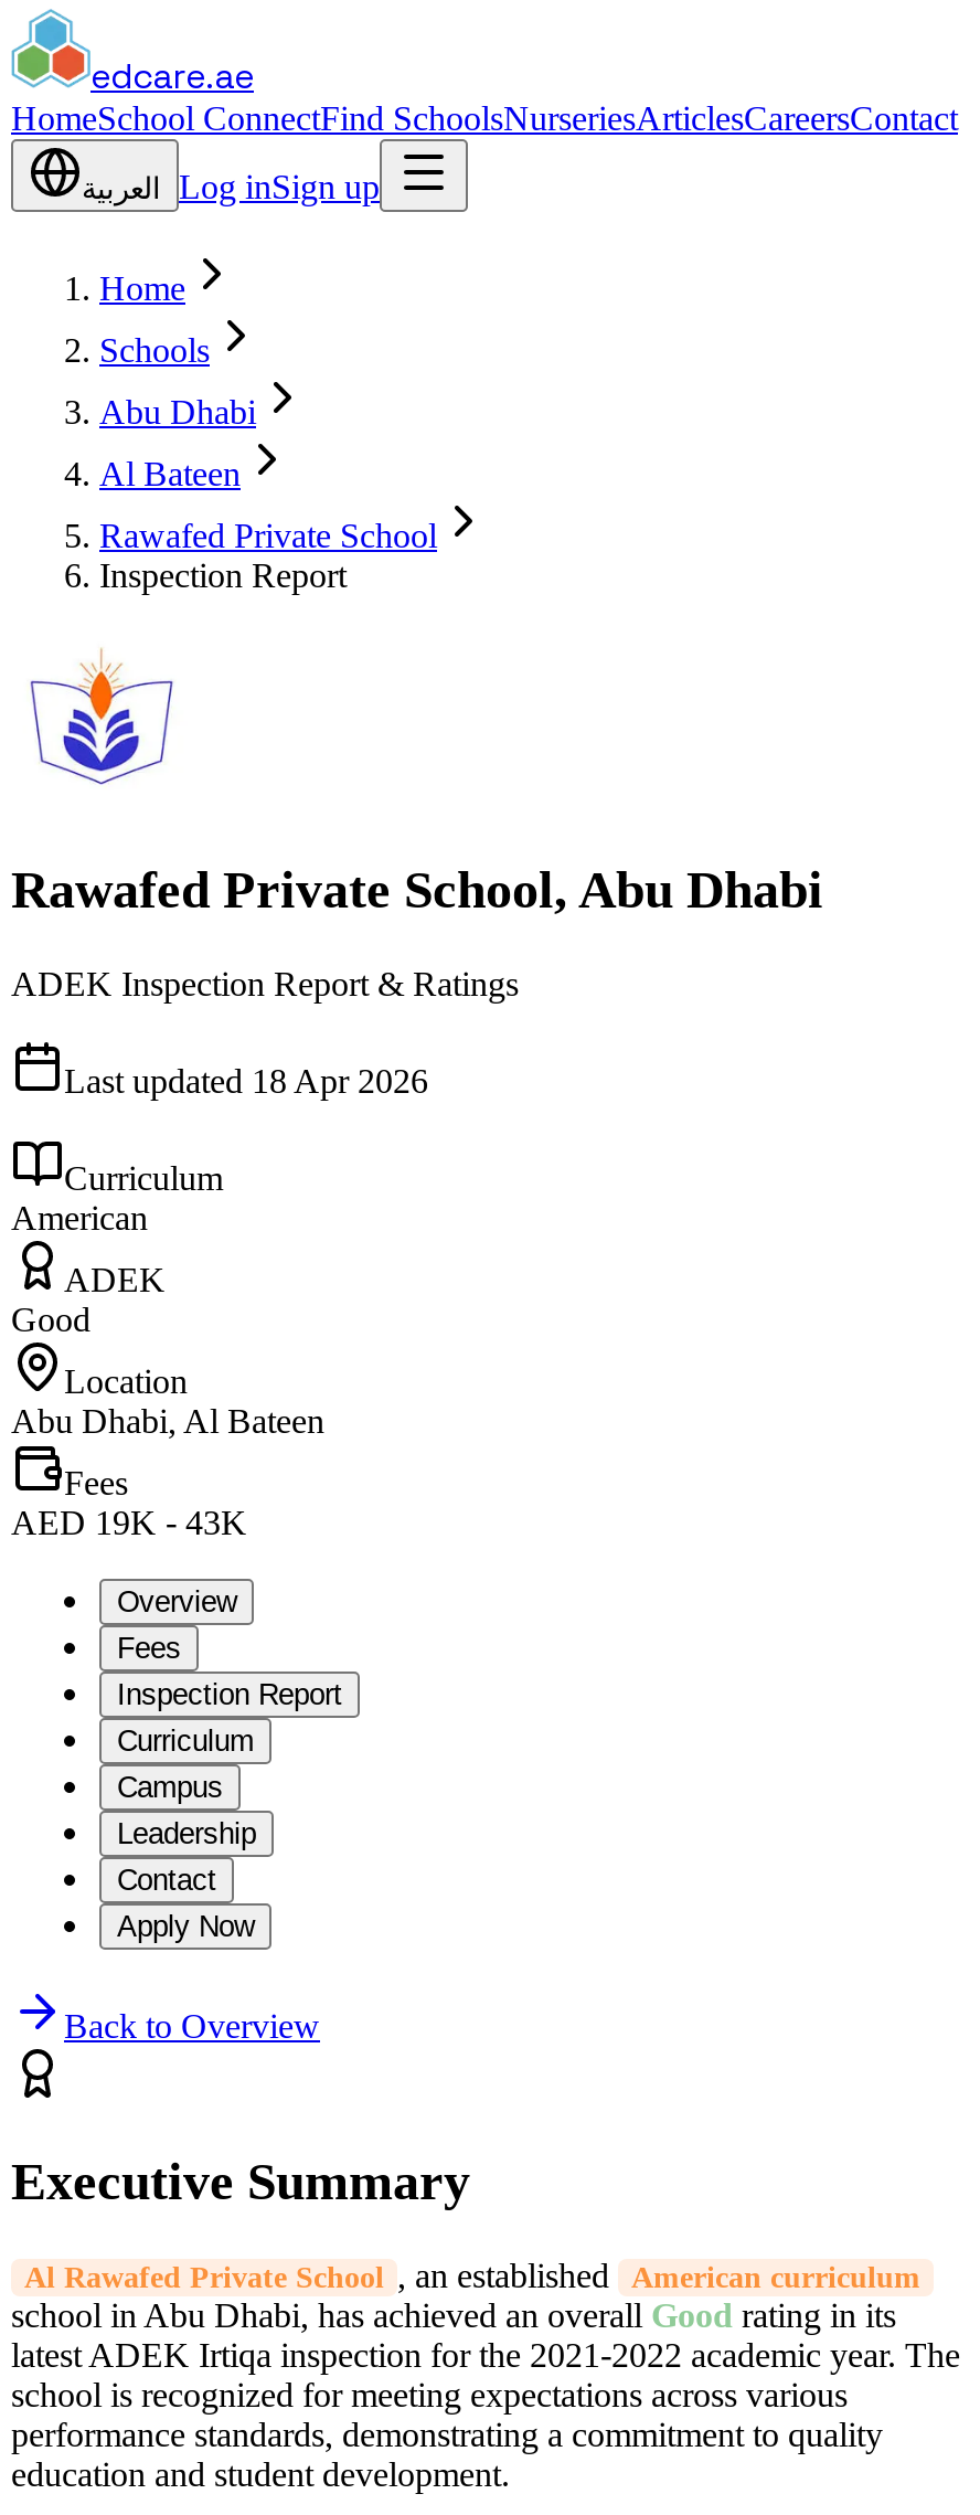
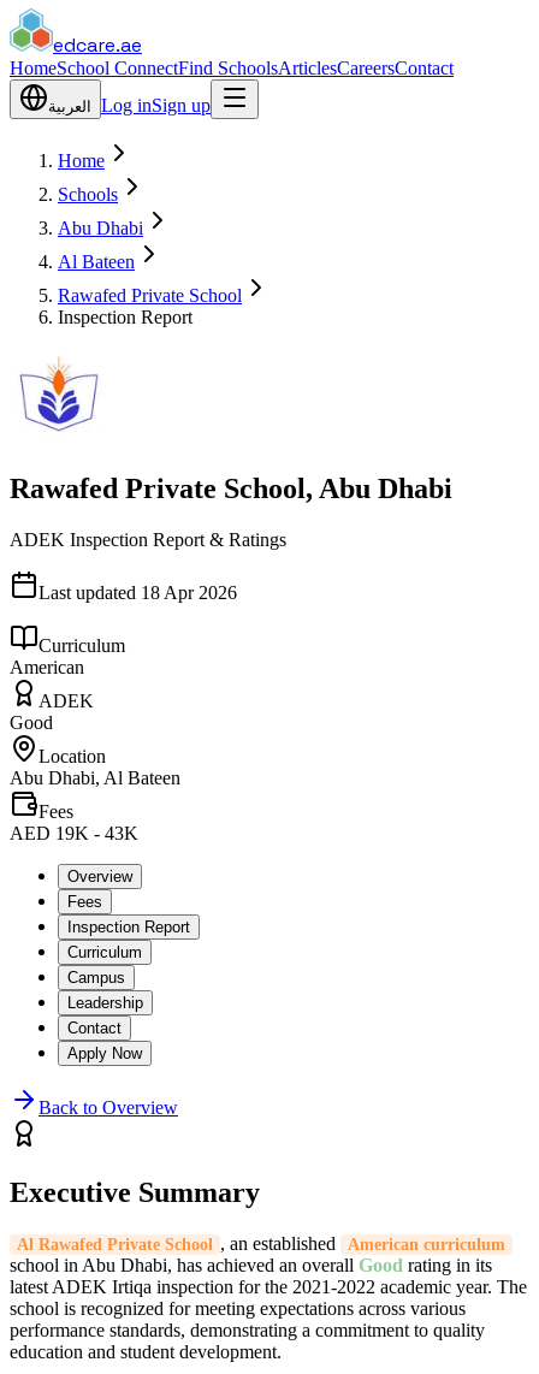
[11,99,958,137] HomeSchool ConnectFind SchoolsNurseriesArticlesCareersContact -> [10,58,454,78] HomeSchool ConnectFind SchoolsArticlesCareersContact

